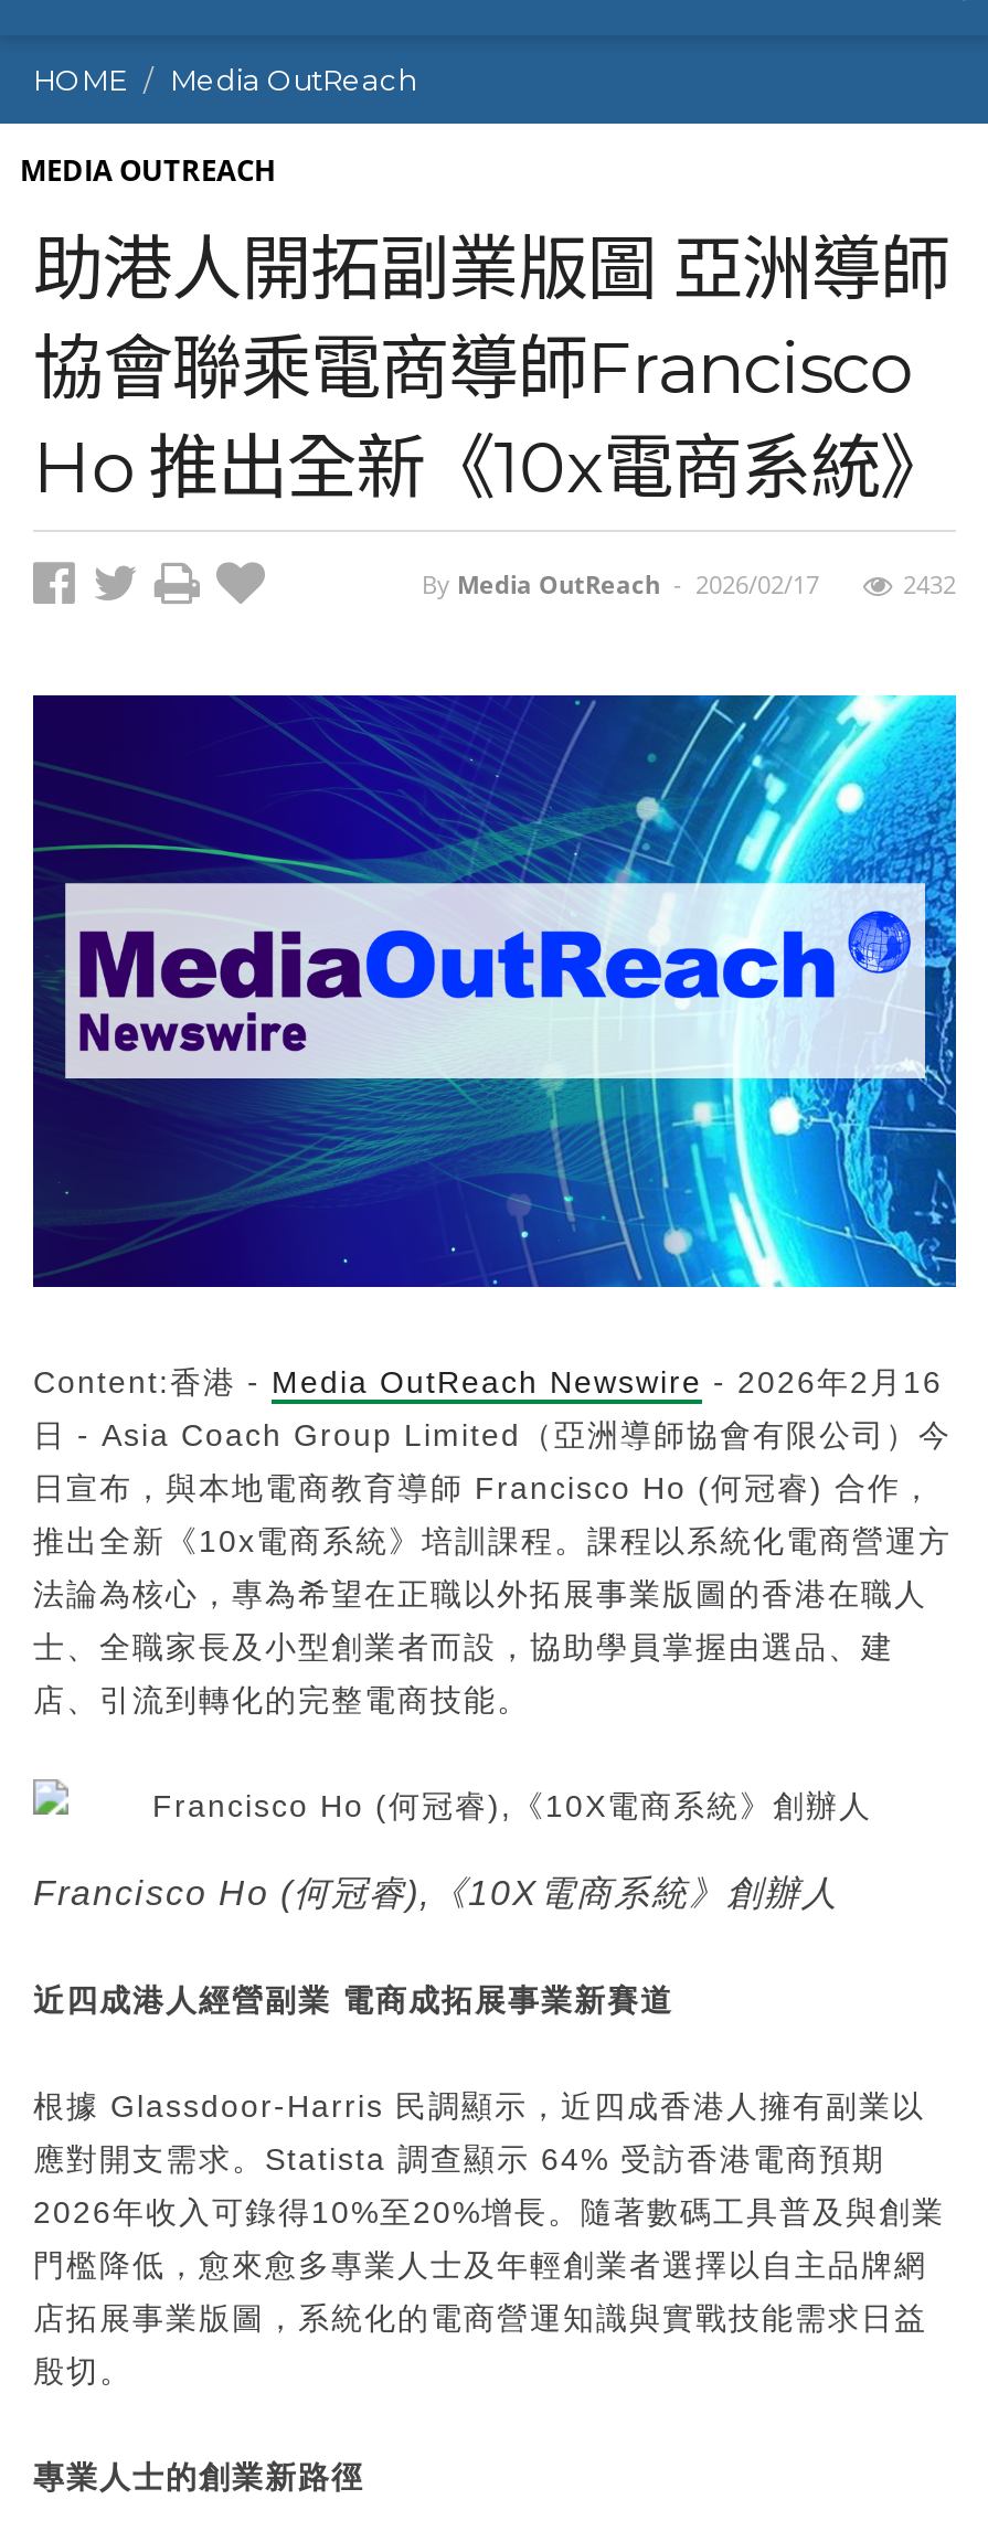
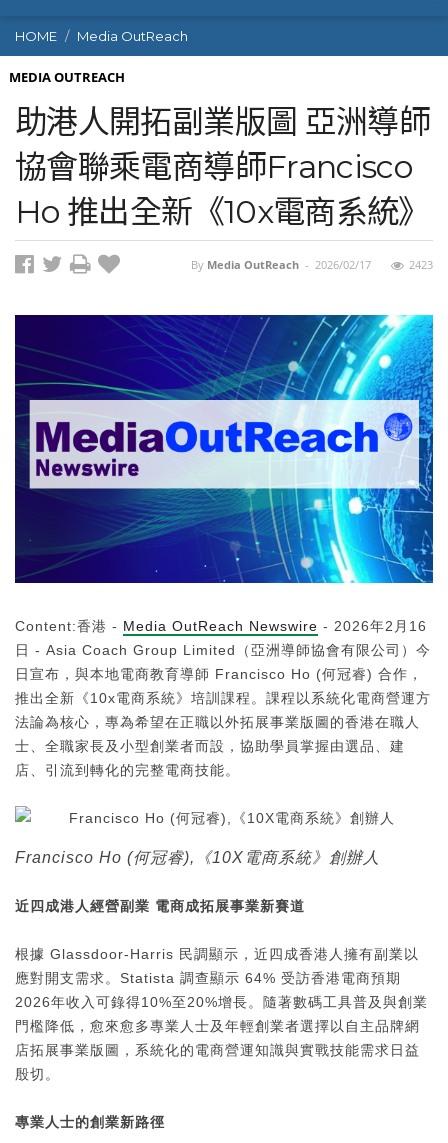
[903,568,956,601] 2432 -> [409,257,433,272] 2423

